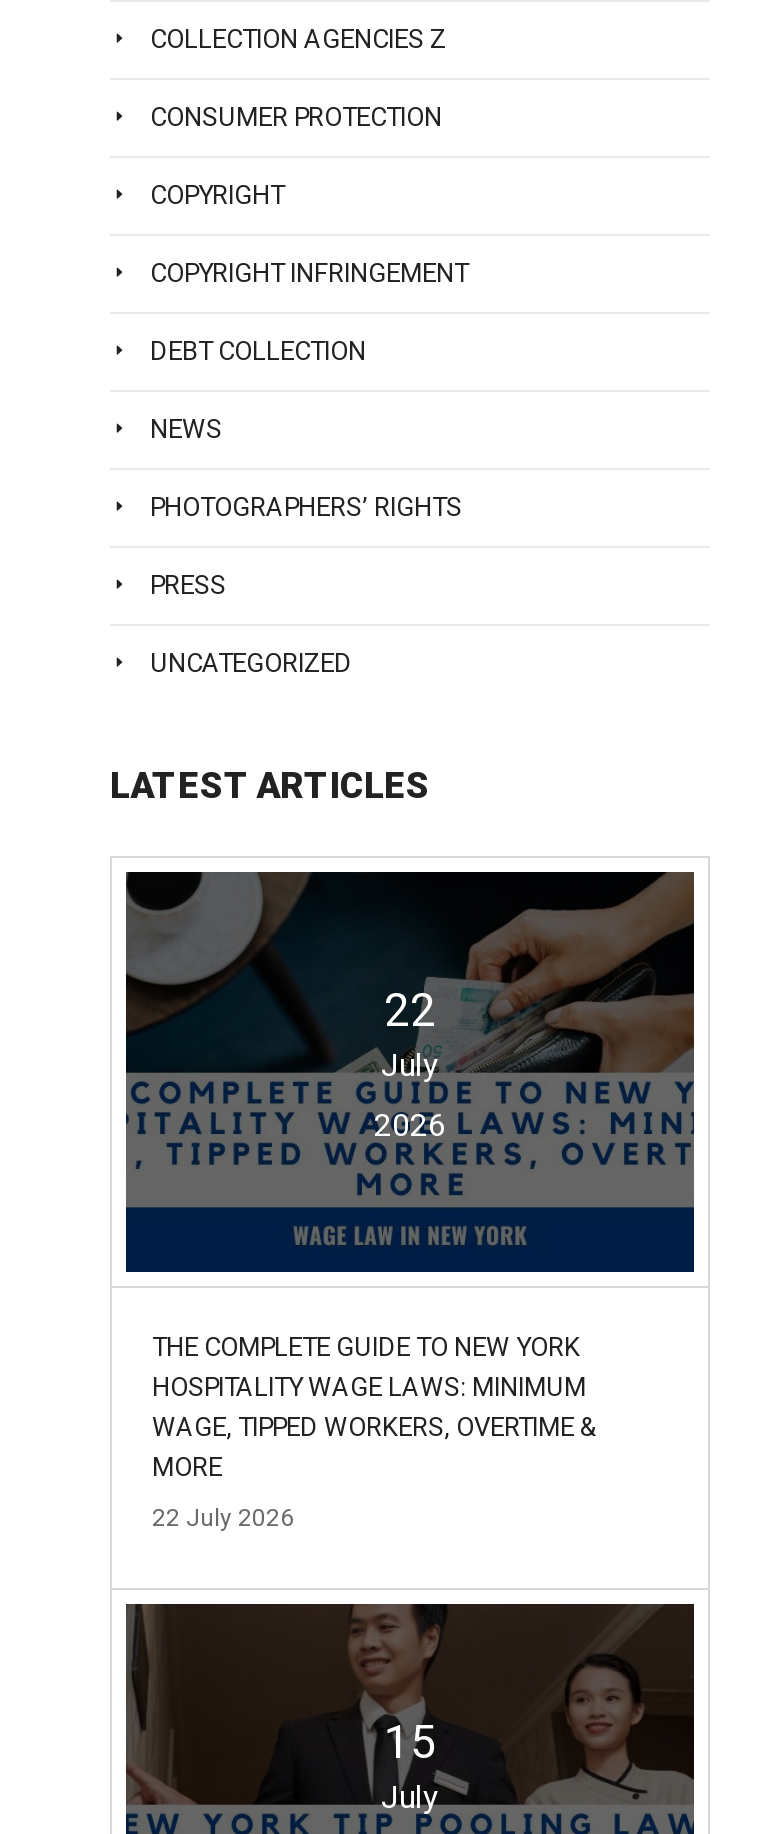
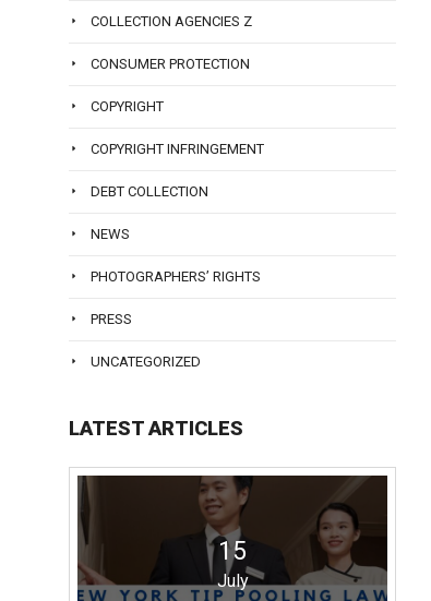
[126,872,694,1274] [image] | 22 | July | 2026 -> none
[152,1332,598,1532] THE COMPLETE GUIDE TO NEW YORK | HOSPITALITY WAGE LAWS: MINIMUM | WAGE, TIPPED WORKERS, OVERTIME & | MORE | 22 July 2026 -> none

